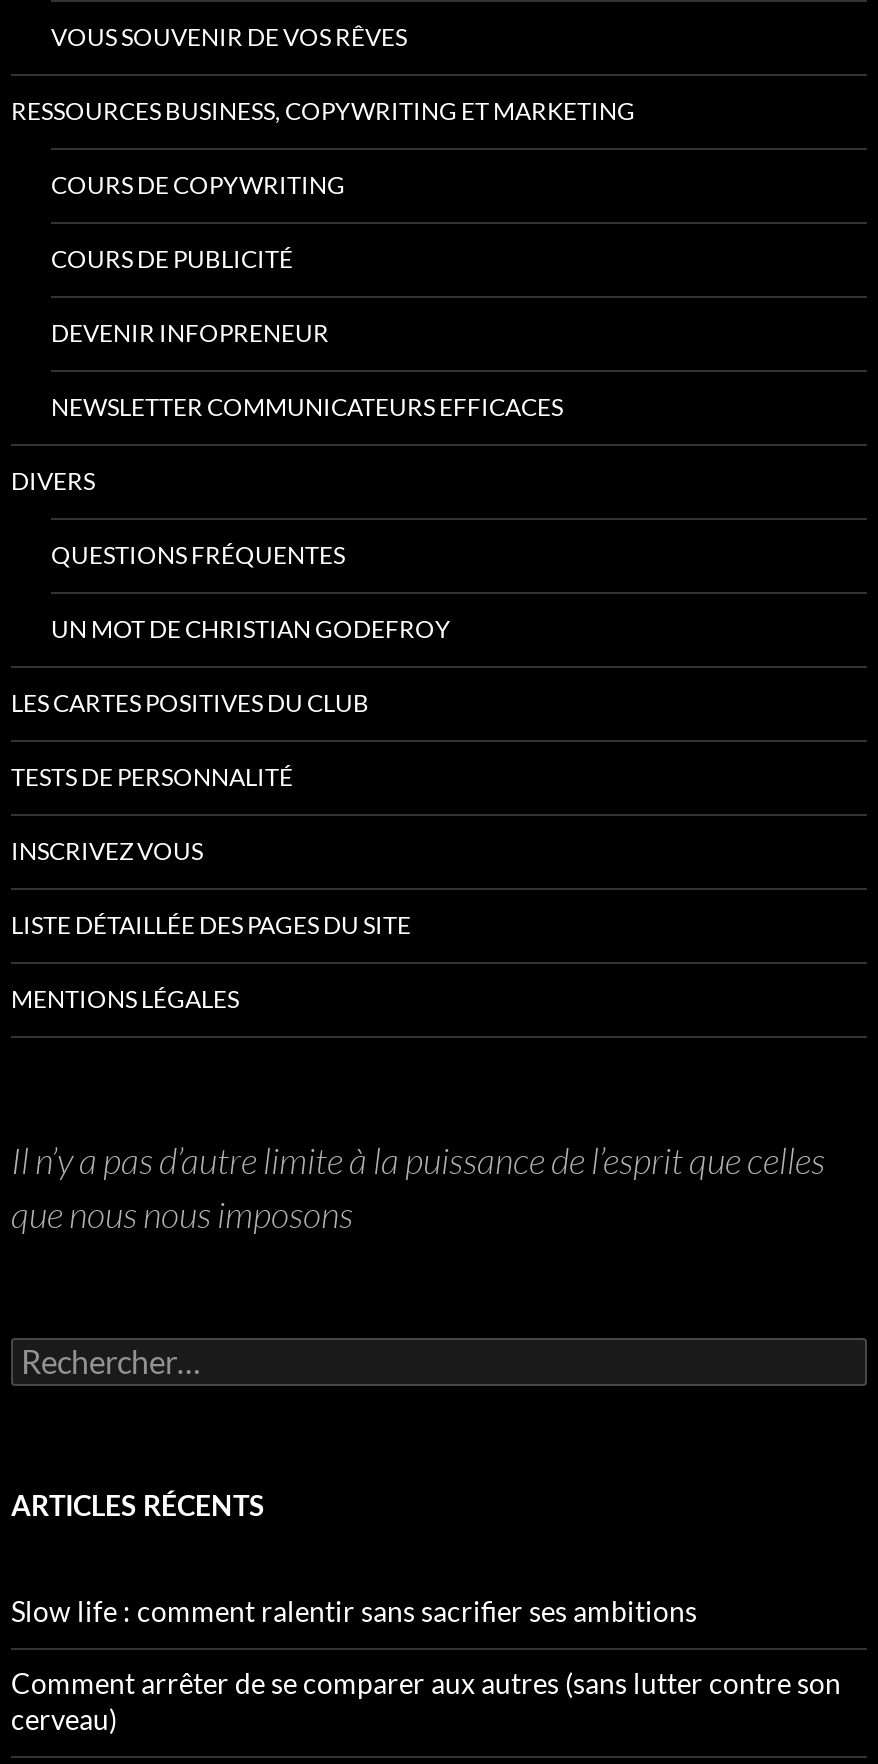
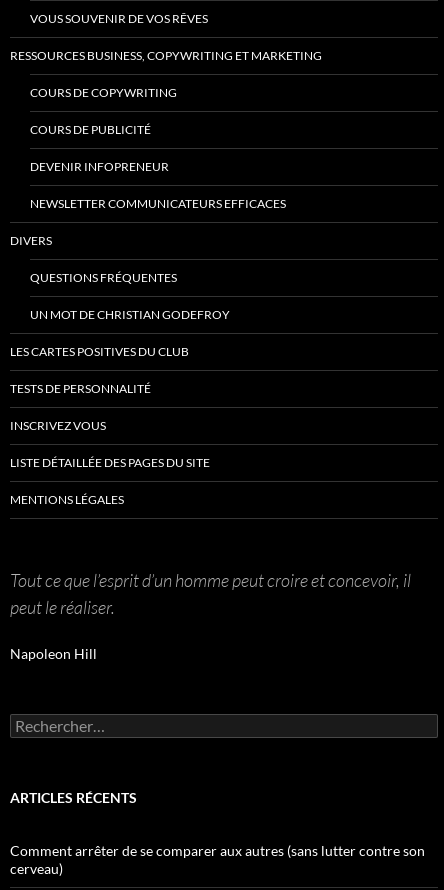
[11,1138,825,1236] Il n’y a pas d’autre limite à la puissance de l’esprit que celles | que nous nous imposons -> [10,569,411,662] Tout ce que l’esprit d’un homme peut croire et concevoir, il | peut le réaliser. | Napoleon Hill
moved [9,1336,265,1522] -> [9,713,137,806]: Rechercher : | ARTICLES RÉCENTS
[11,1594,697,1628] Slow life : comment ralentir sans sacrifier ses ambitions -> none

